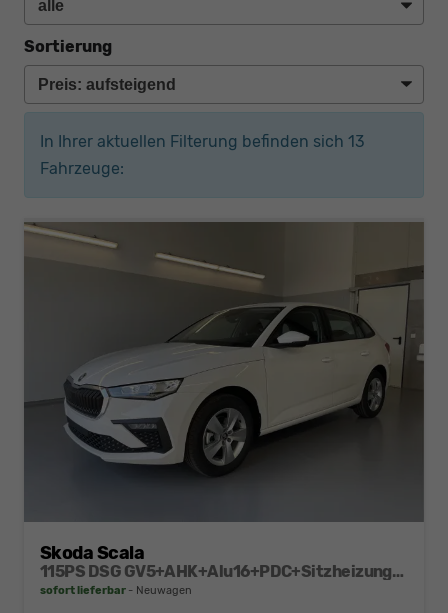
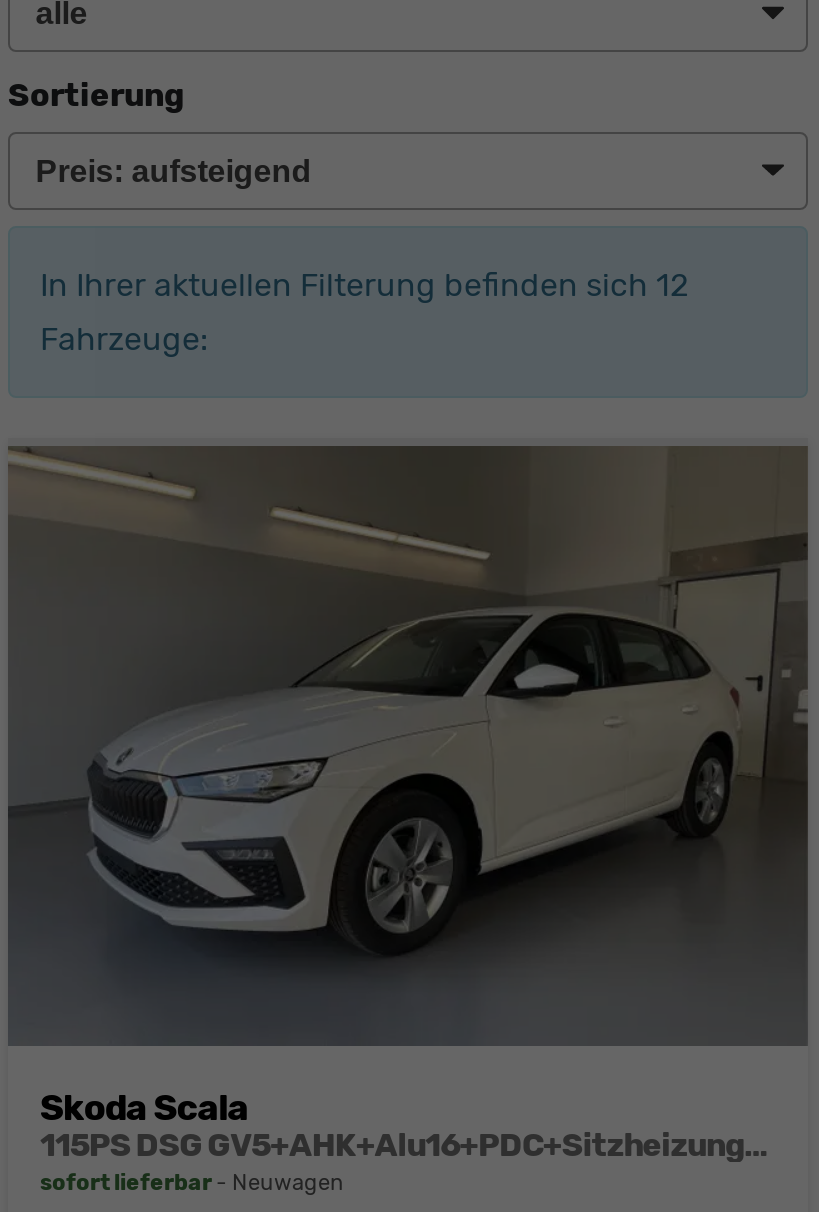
[40,132,365,151] In Ihrer aktuellen Filterung befinden sich 13 -> [40,266,688,304] In Ihrer aktuellen Filterung befinden sich 12

